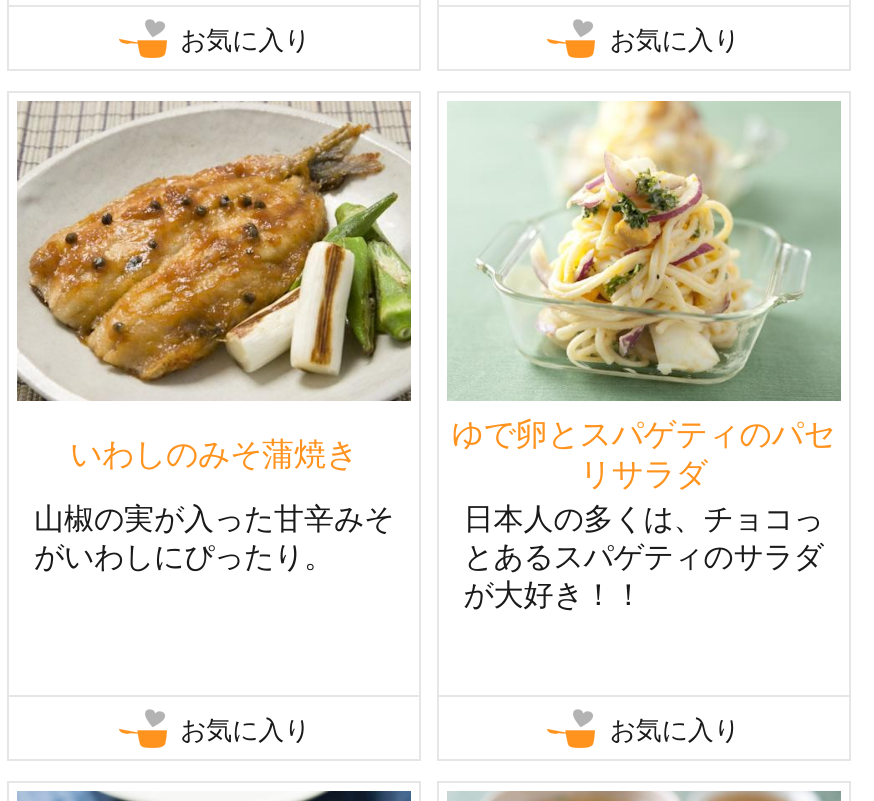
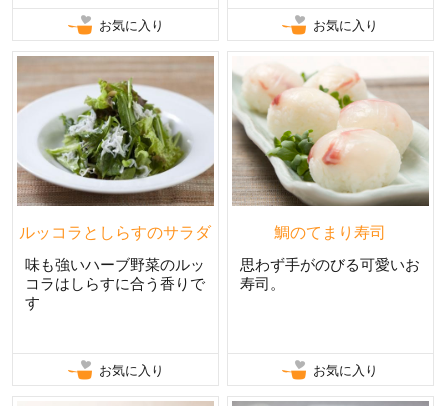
[17,103,413,471] [image] | いわしのみそ蒲焼き -> [17,56,214,241] [image] | ルッコラとしらすのサラダ
[449,99,841,611] [image] | ゆで卵とスパゲティのパセ | リサラダ | 日本人の多くは、チョコっ | とあるスパゲティのサラダ | が大好き！！ -> [232,56,429,292] [image] | 鯛のてまり寿司 | 思わず手がのびる可愛いお | 寿司。
[34,501,394,573] 山椒の実が入った甘辛みそ | がいわしにぴったり。 -> [25,256,205,311] 味も強いハーブ野菜のルッ | コラはしらすに合う香りで | す

